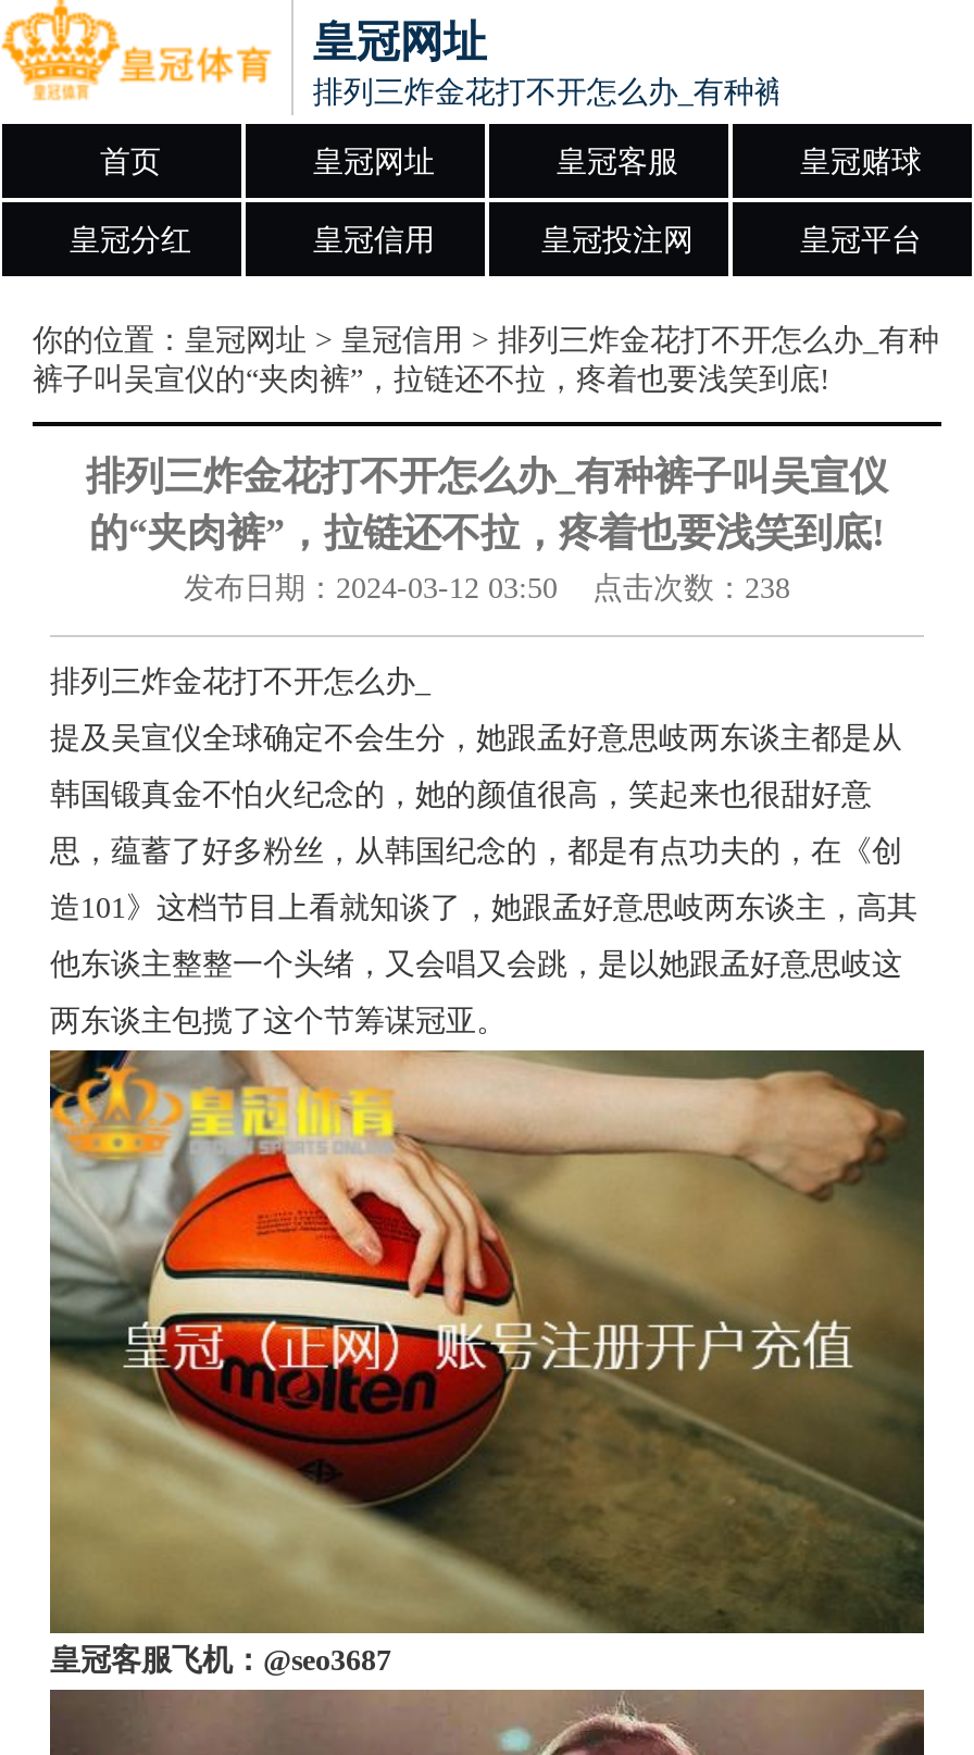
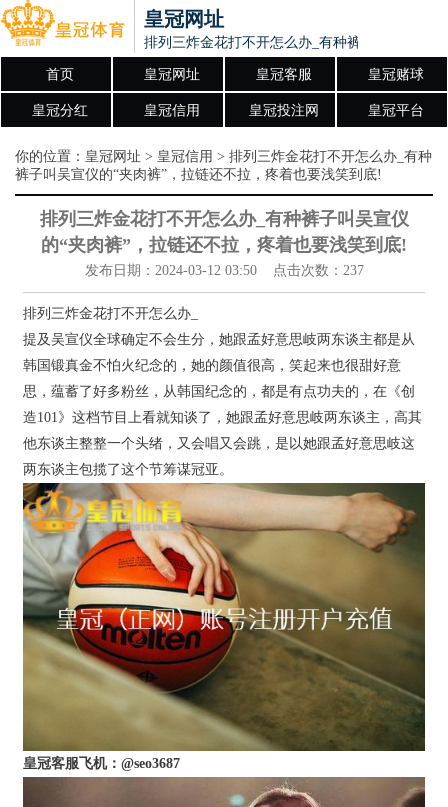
[184,572,790,605] 发布日期：2024-03-12 03:50 点击次数：238 -> [84,263,363,278] 发布日期：2024-03-12 03:50 点击次数：237

